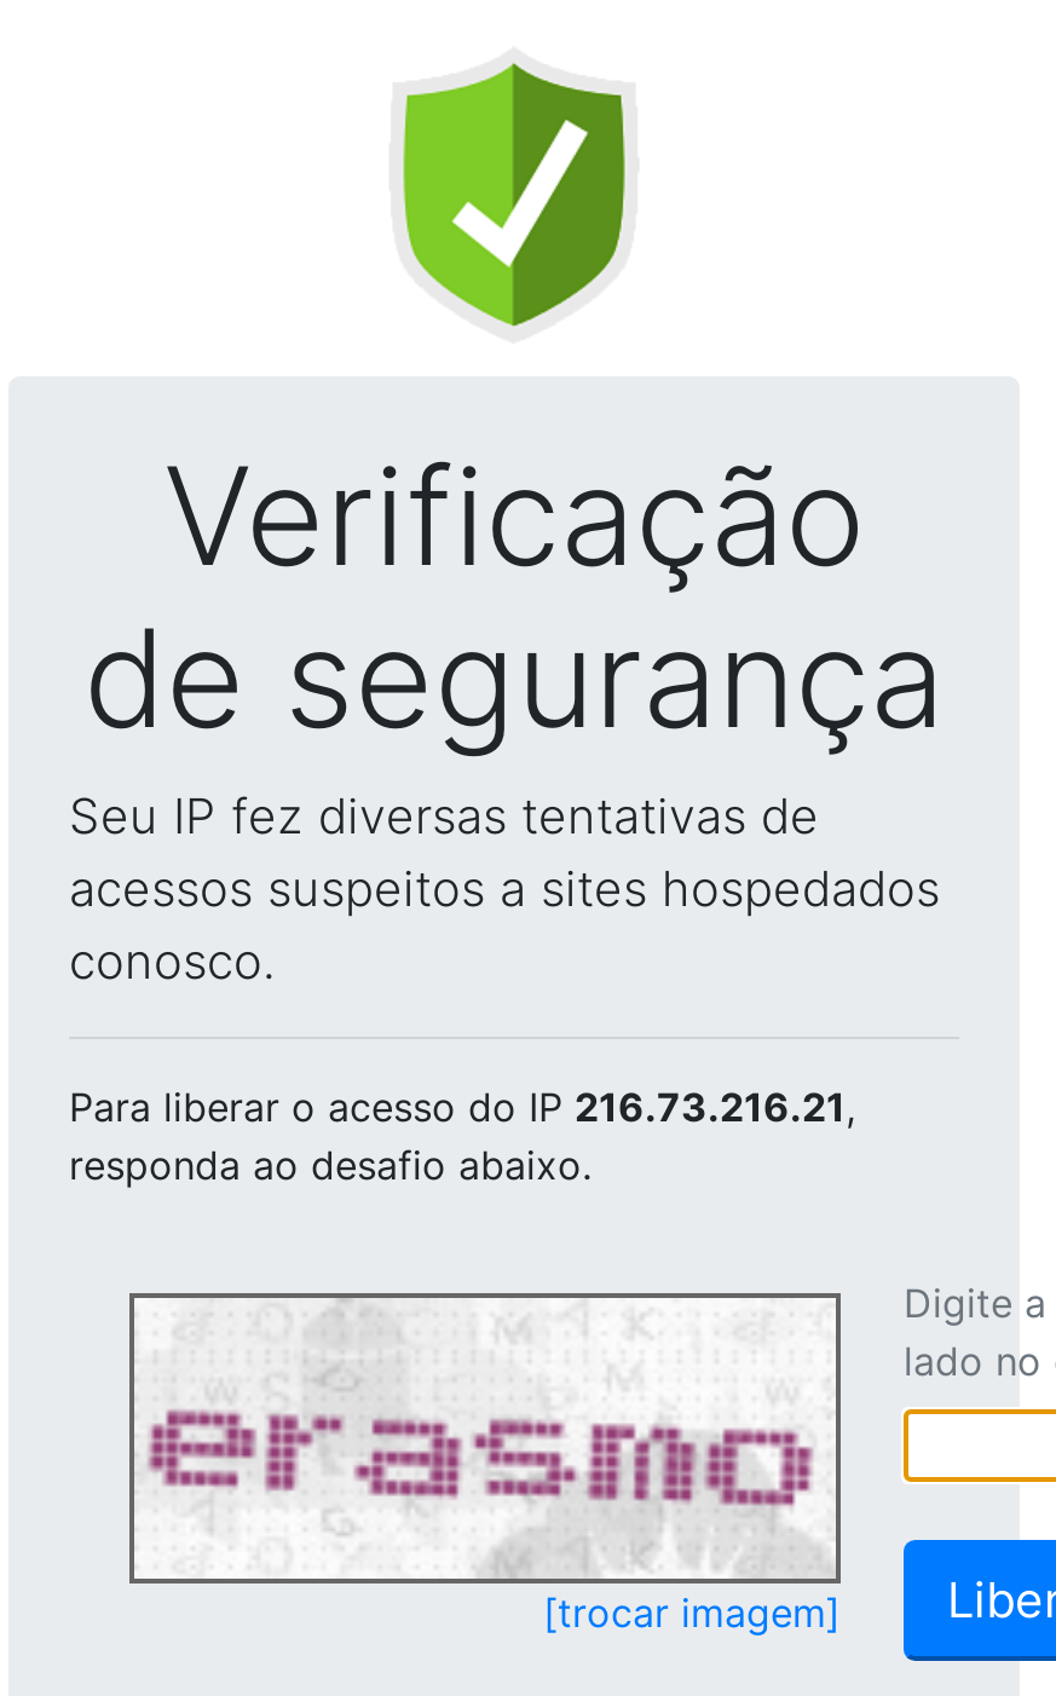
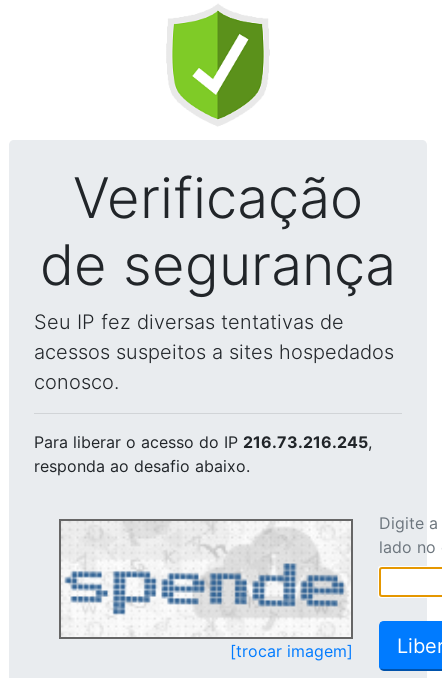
[69,1083,855,1131] Para liberar o acesso do IP 216.73.216.21, -> [34,432,372,452] Para liberar o acesso do IP 216.73.216.245,
[144,1320,824,1571] [image] -> [64,530,347,635] [image]

